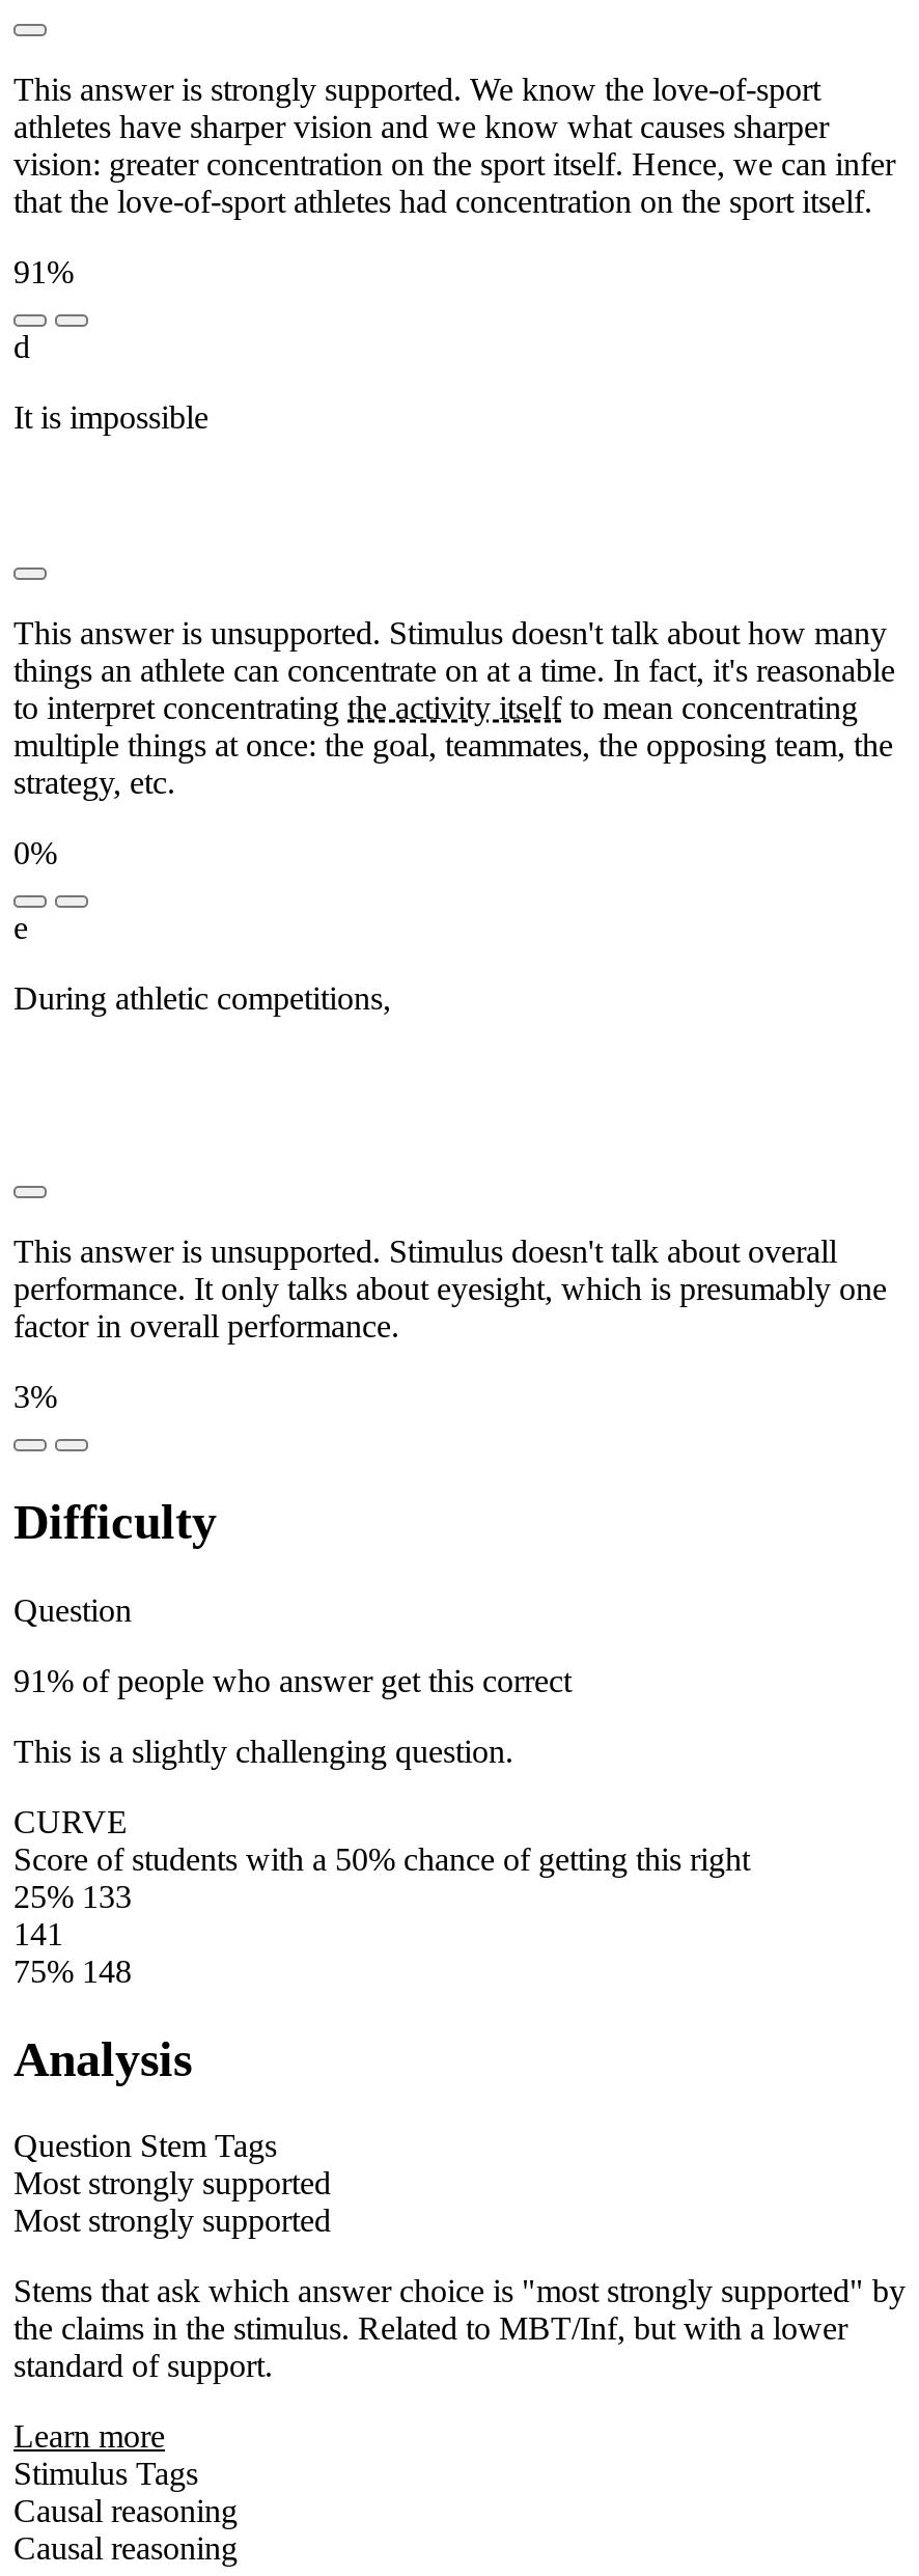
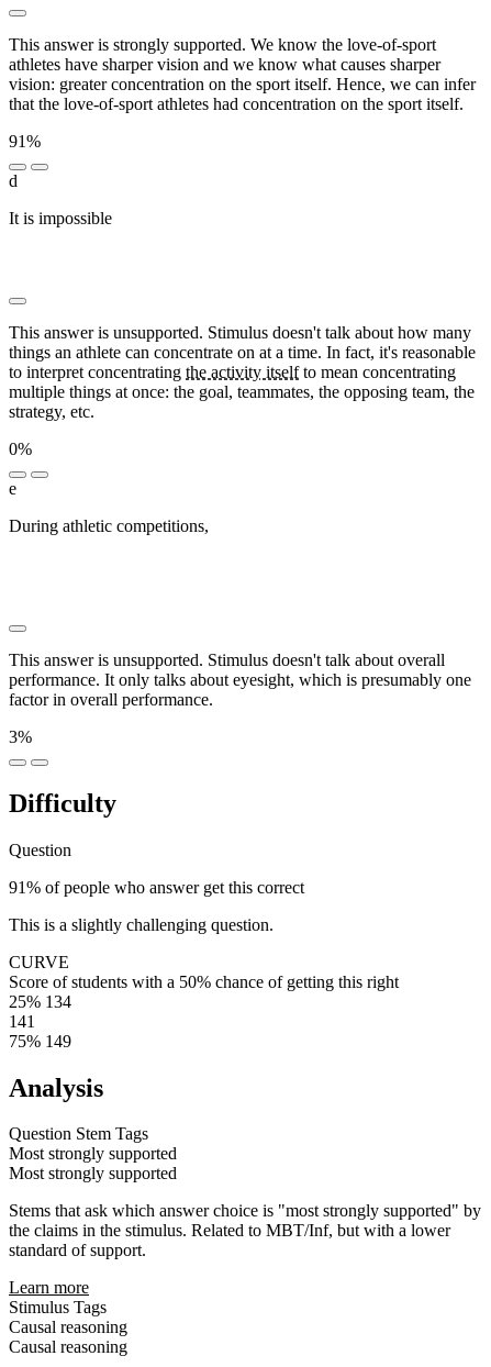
[13,1878,132,1913] 25% 133 -> [9,992,71,1011] 25% 134
[13,1953,132,1988] 75% 148 -> [9,1031,71,1050] 75% 149

